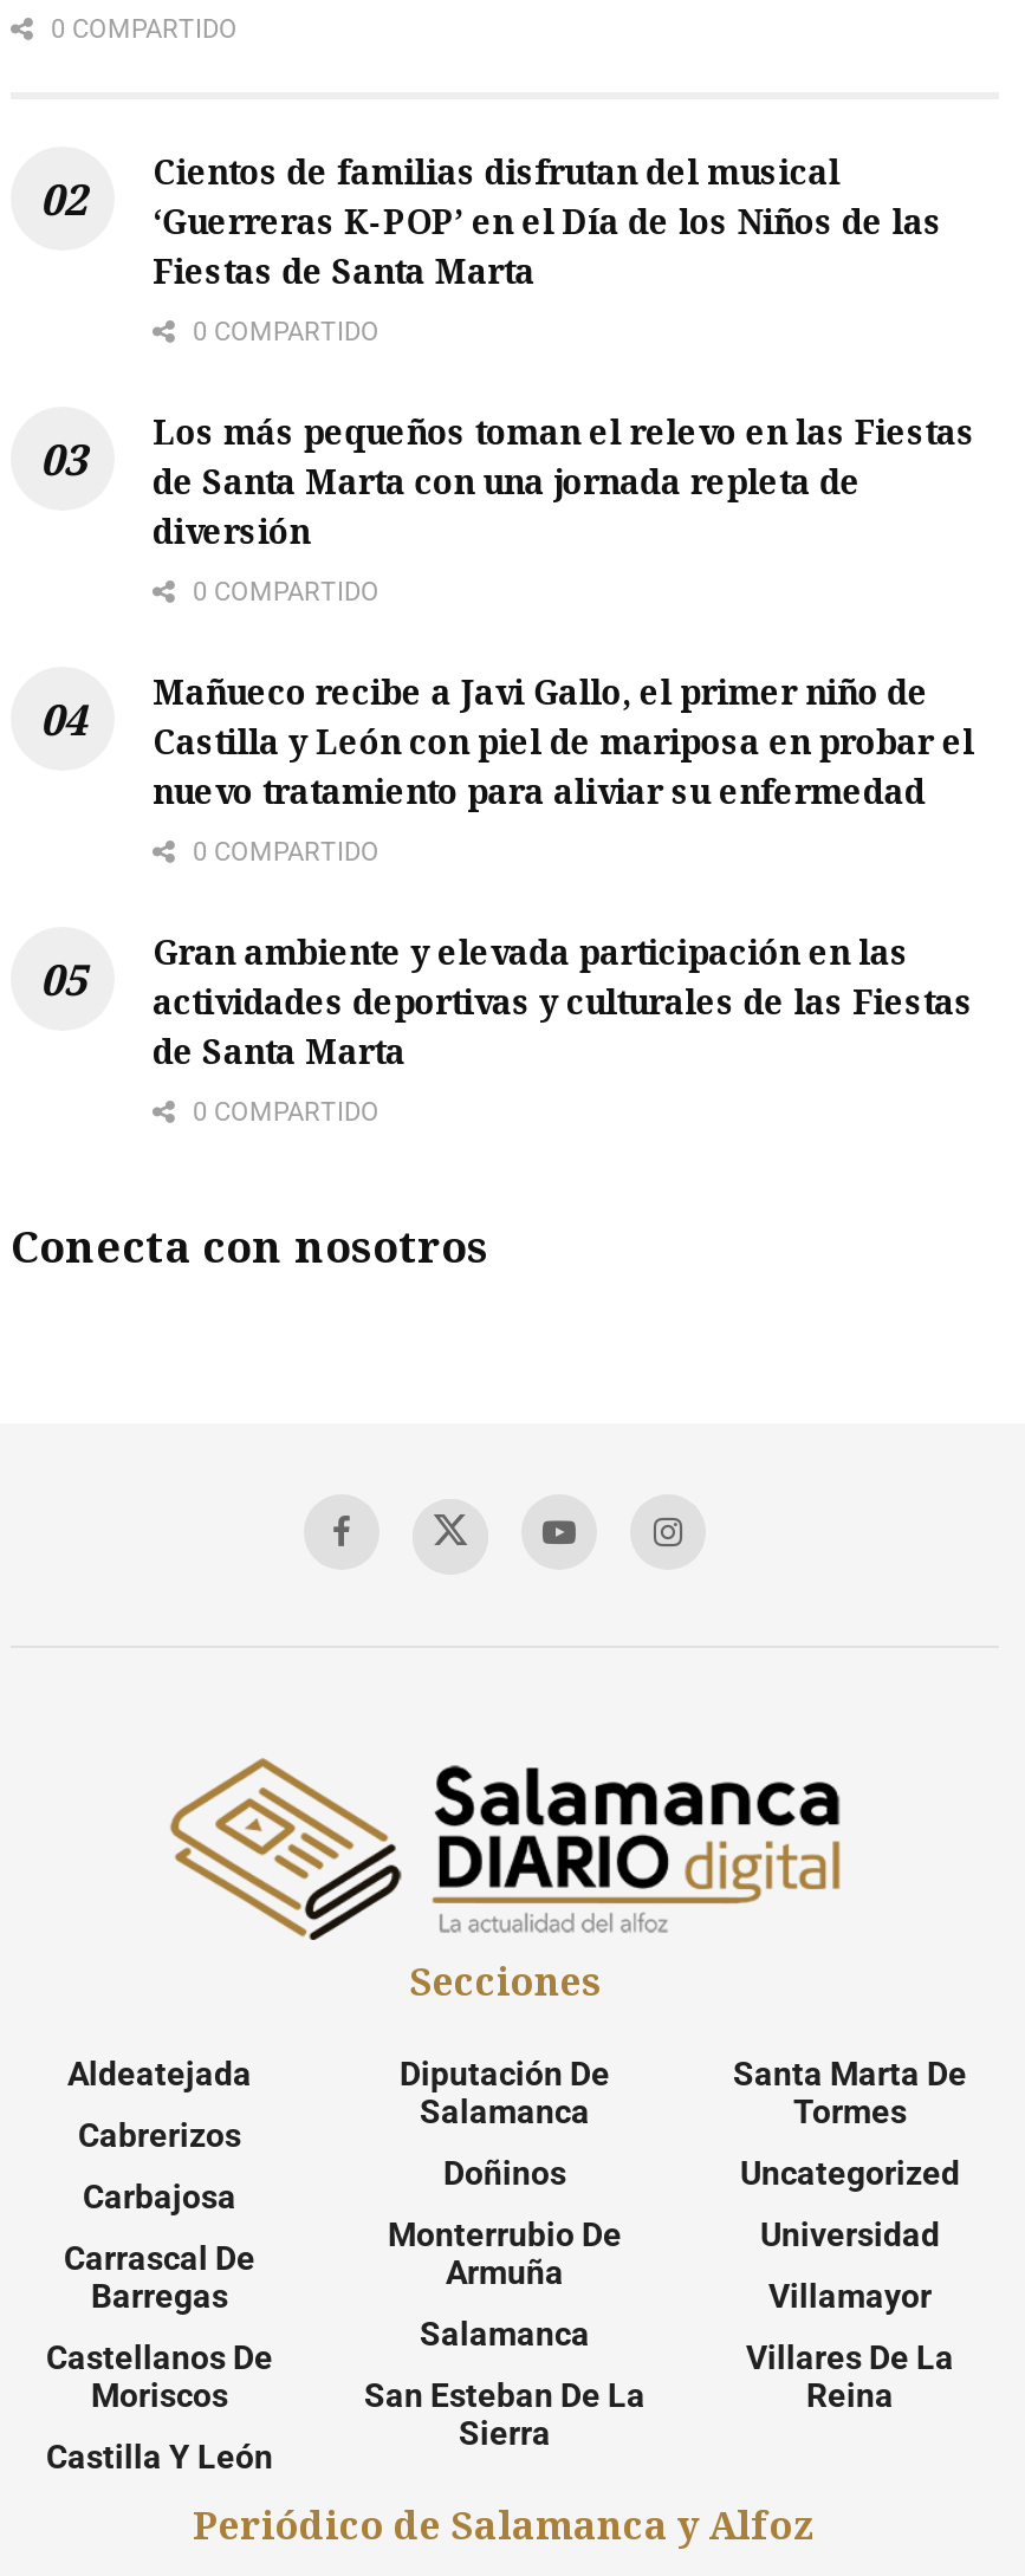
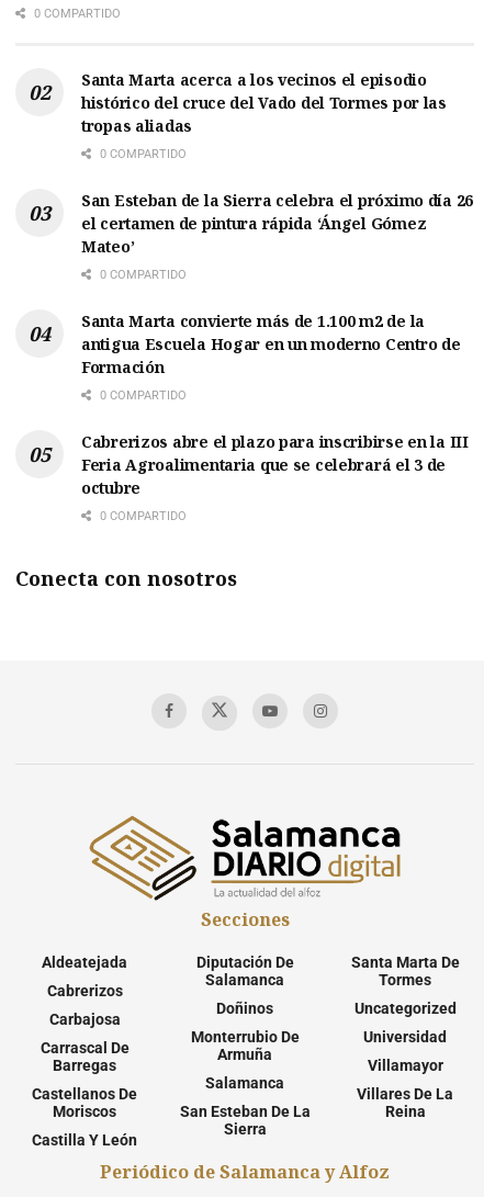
[153,149,942,293] Cientos de familias disfrutan del musical | ‘Guerreras K-POP’ en el Día de los Niños de las | Fiestas de Santa Marta -> [81,69,446,136] Santa Marta acerca a los vecinos el episodio | histórico del cruce del Vado del Tormes por las | tropas aliadas
[153,409,975,553] Los más pequeños toman el relevo en las Fiestas | de Santa Marta con una jornada repleta de | diversión -> [81,190,473,257] San Esteban de la Sierra celebra el próximo día 26 | el certamen de pintura rápida ‘Ángel Gómez | Mateo’
[153,669,974,813] Mañueco recibe a Javi Gallo, el primer niño de | Castilla y León con piel de mariposa en probar el | nuevo tratamiento para aliviar su enfermedad -> [81,310,460,377] Santa Marta convierte más de 1.100 m2 de la | antigua Escuela Hogar en un moderno Centro de | Formación
[153,929,973,1073] Gran ambiente y elevada participación en las | actividades deportivas y culturales de las Fiestas | de Santa Marta -> [81,431,468,498] Cabrerizos abre el plazo para inscribirse en la III | Feria Agroalimentaria que se celebrará el 3 de | octubre

